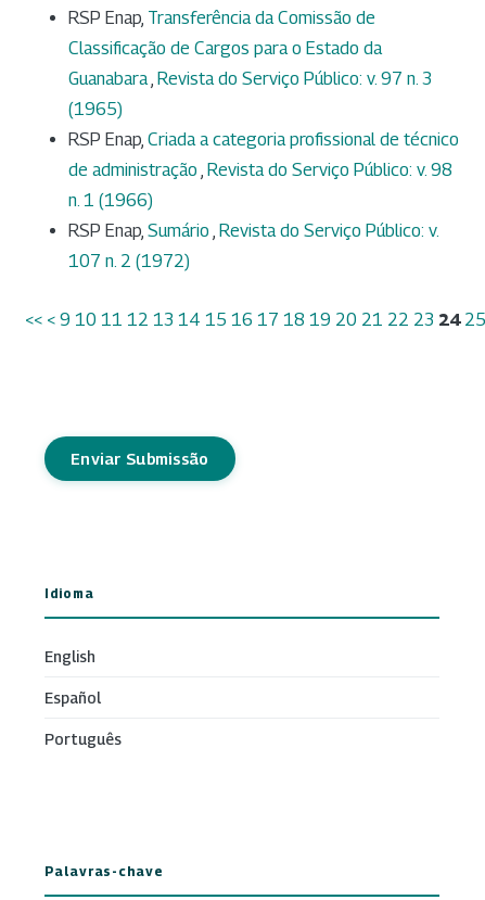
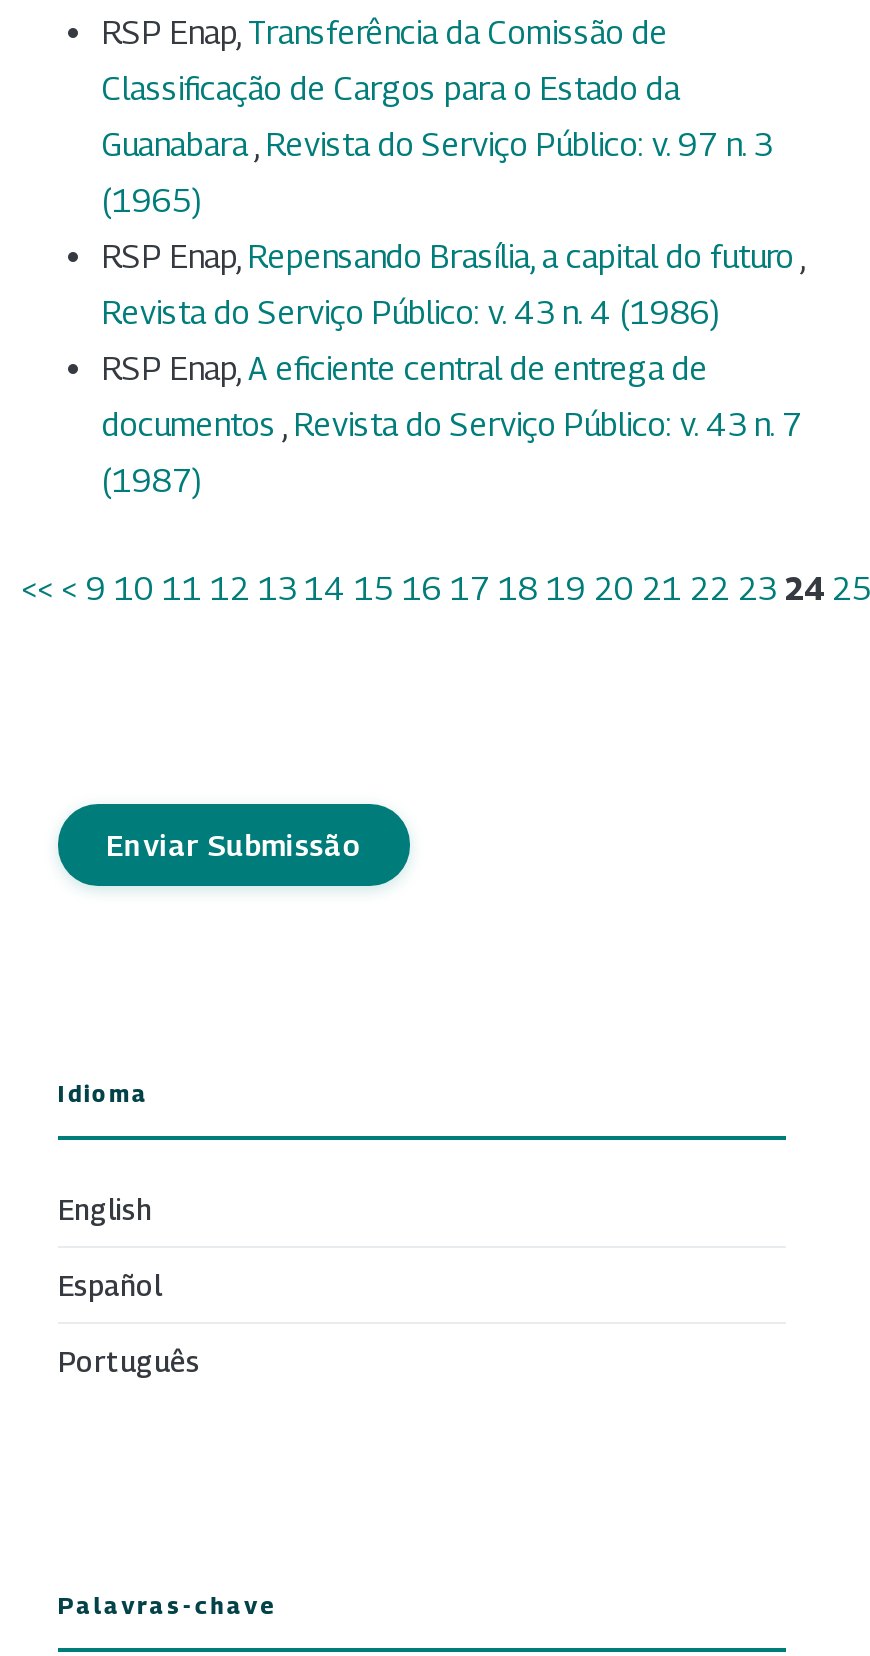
[68,129,459,150] RSP Enap, Criada a categoria profissional de técnico -> [102,238,800,276] RSP Enap, Repensando Brasília, a capital do futuro
[68,160,452,180] de administração, Revista do Serviço Público: v. 98 -> [102,294,720,332] Revista do Serviço Público: v. 43 n. 4 (1986)
[68,190,153,211] n. 1 (1966) -> [102,350,708,388] RSP Enap, A eficiente central de entrega de
[68,220,438,241] RSP Enap, Sumário, Revista do Serviço Público: v. -> [102,406,802,444] documentos, Revista do Serviço Público: v. 43 n. 7
[68,251,190,271] 107 n. 2 (1972) -> [102,462,202,500] (1987)

